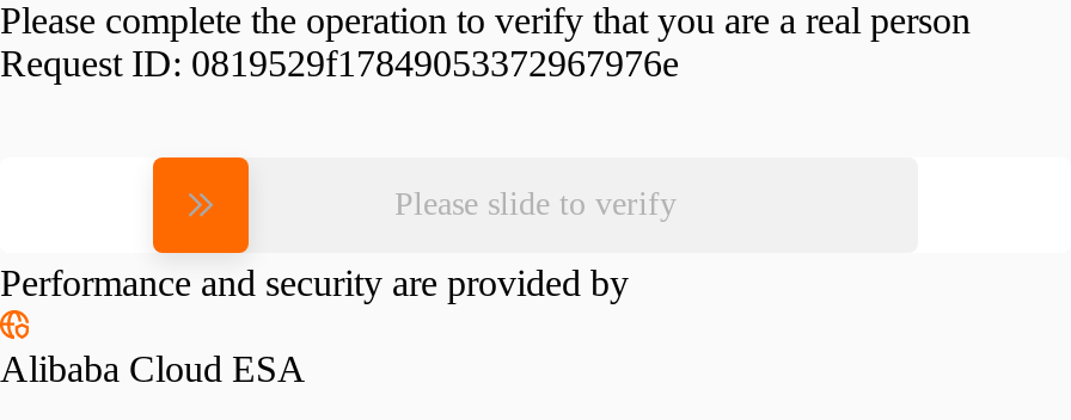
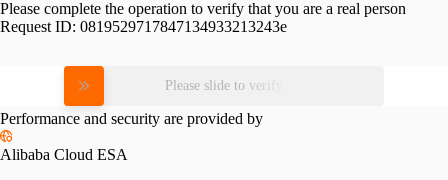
[0,43,679,84] Request ID: 0819529f17849053372967976e -> [0,18,287,35] Request ID: 0819529717847134933213243e

